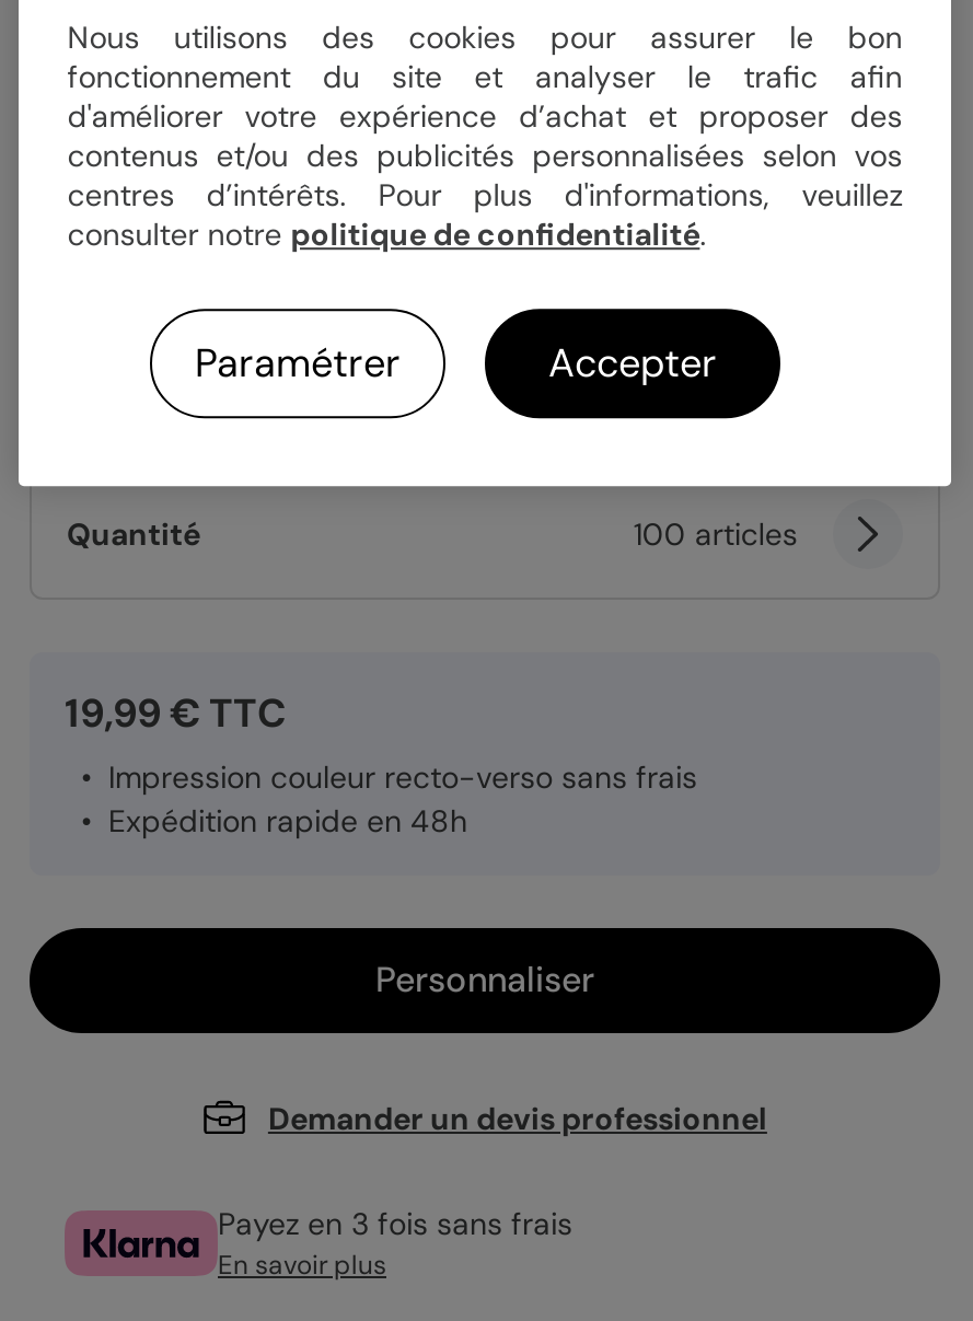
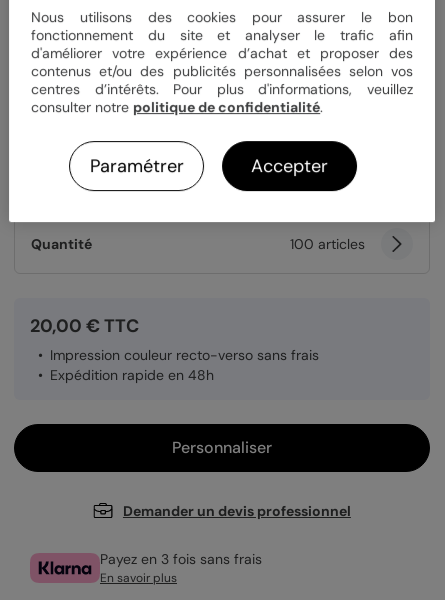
[65,687,286,740] 19,99 € TTC -> [30,314,139,338] 20,00 € TTC

